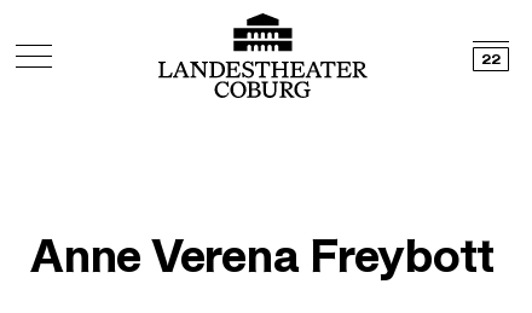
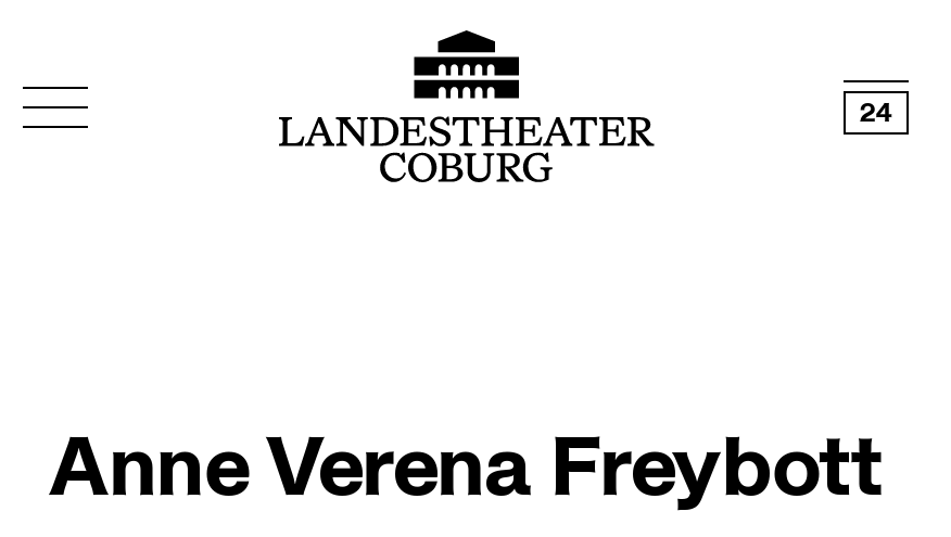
[481,49,500,68] 22 -> [860,94,893,130] 24

